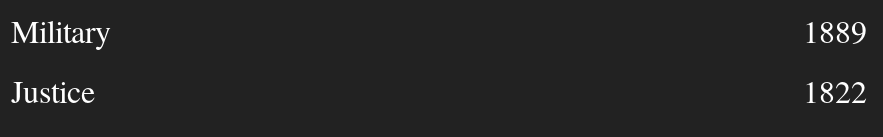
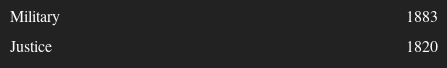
[803,10,867,52] 1889 -> [406,5,438,26] 1883
[803,70,867,112] 1822 -> [406,35,438,56] 1820

